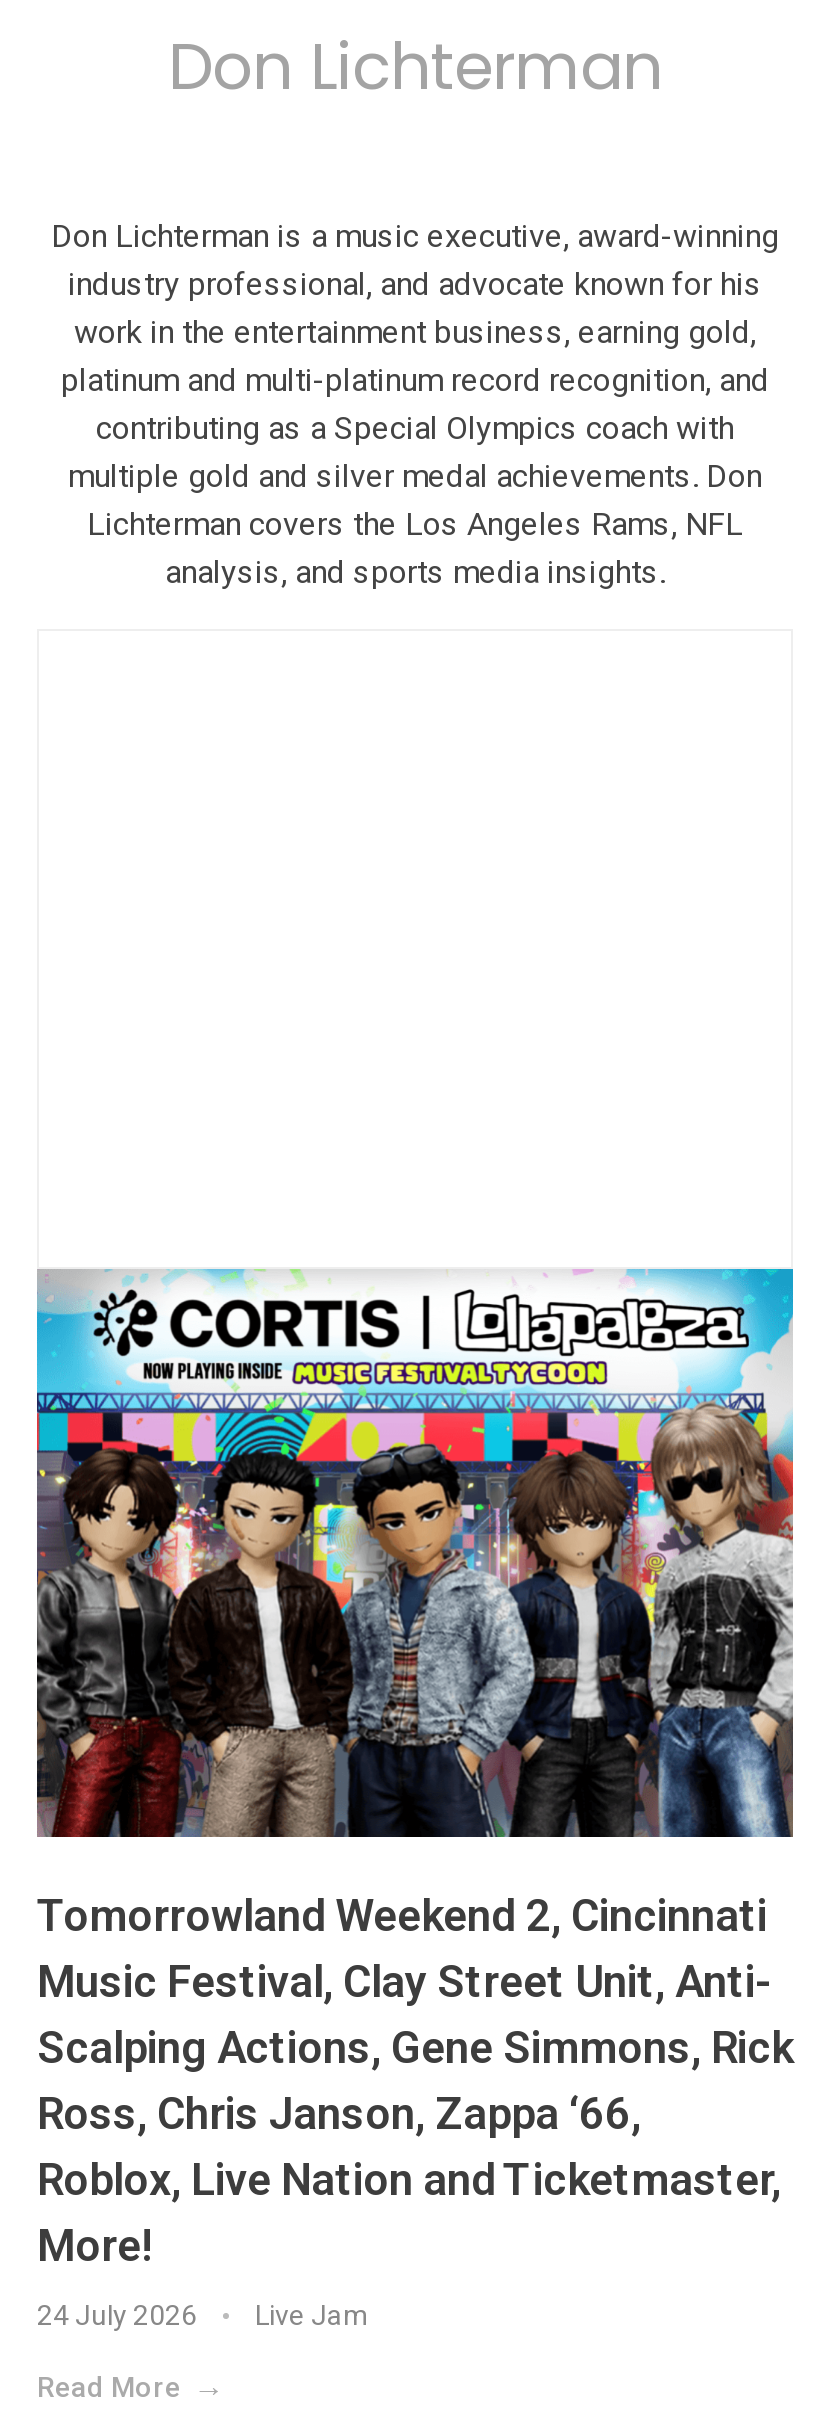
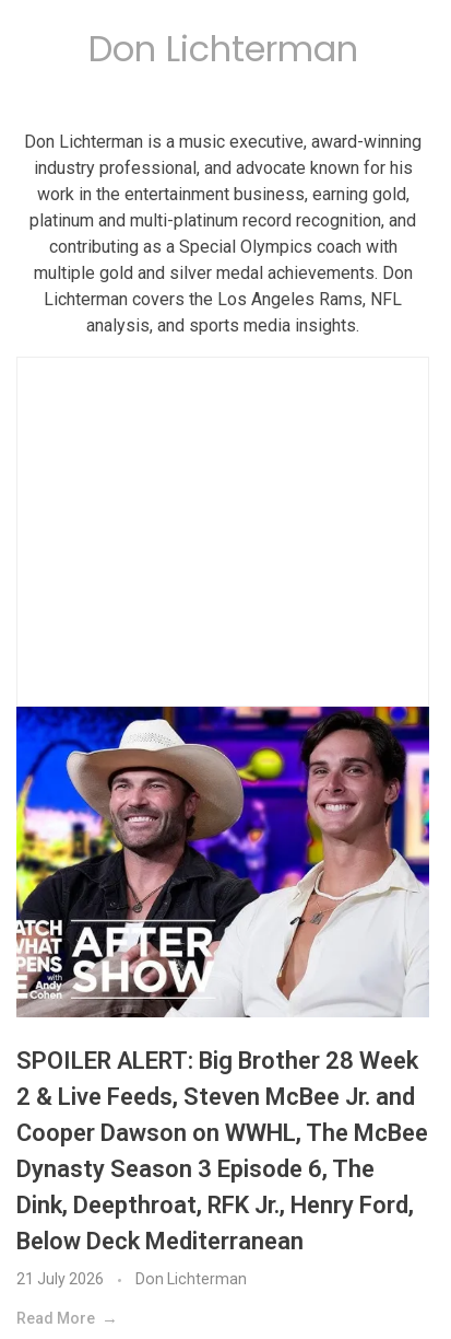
[35,1267,795,2270] [image] | Tomorrowland Weekend 2, Cincinnati | Music Festival, Clay Street Unit, Anti- | Scalping Actions, Gene Simmons, Rick | Ross, Chris Janson, Zappa ‘66, | Roblox, Live Nation and Ticketmaster, | More! -> [15,706,430,1255] [image] | SPOILER ALERT: Big Brother 28 Week | 2 & Live Feeds, Steven McBee Jr. and | Cooper Dawson on WWHL, The McBee | Dynasty Season 3 Episode 6, The | Dink, Deepthroat, RFK Jr., Henry Ford, | Below Deck Mediterranean
[37,2298,369,2330] 24 July 2026 | Live Jam -> [16,1270,247,1287] 21 July 2026 | Don Lichterman

